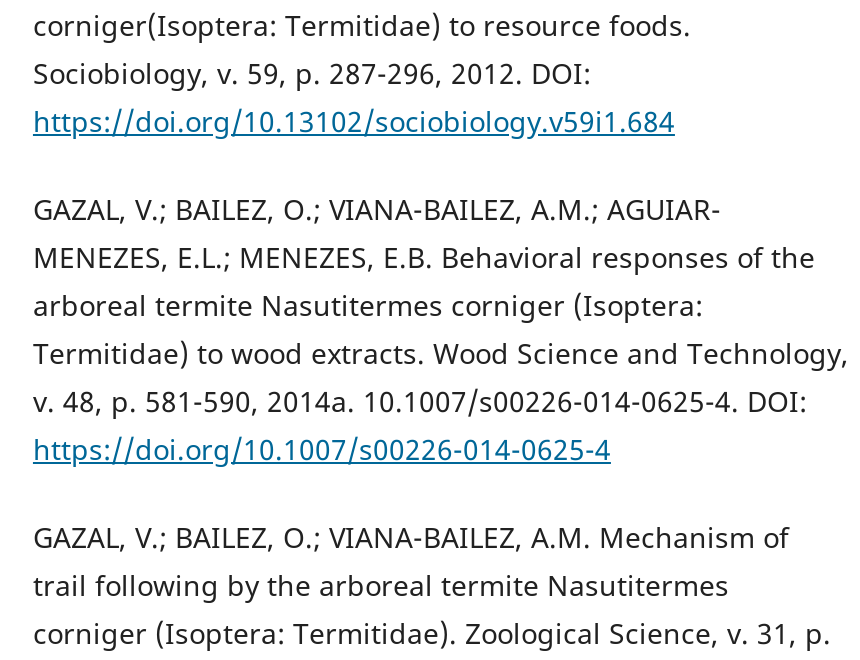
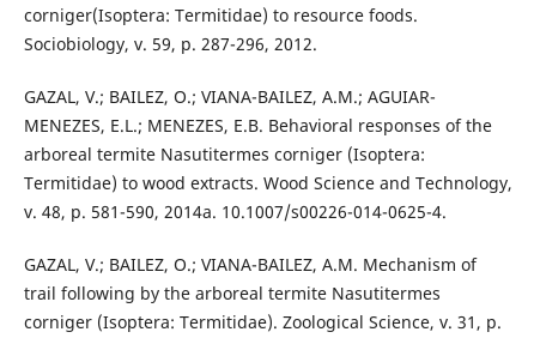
[33,54,675,140] Sociobiology, v. 59, p. 287-296, 2012. DOI: | https://doi.org/10.13102/sociobiology.v59i1.684 -> [24,33,317,55] Sociobiology, v. 59, p. 287-296, 2012.
[33,382,807,468] v. 48, p. 581-590, 2014a. 10.1007/s00226-014-0625-4. DOI: | https://doi.org/10.1007/s00226-014-0625-4 -> [24,200,447,223] v. 48, p. 581-590, 2014a. 10.1007/s00226-014-0625-4.

